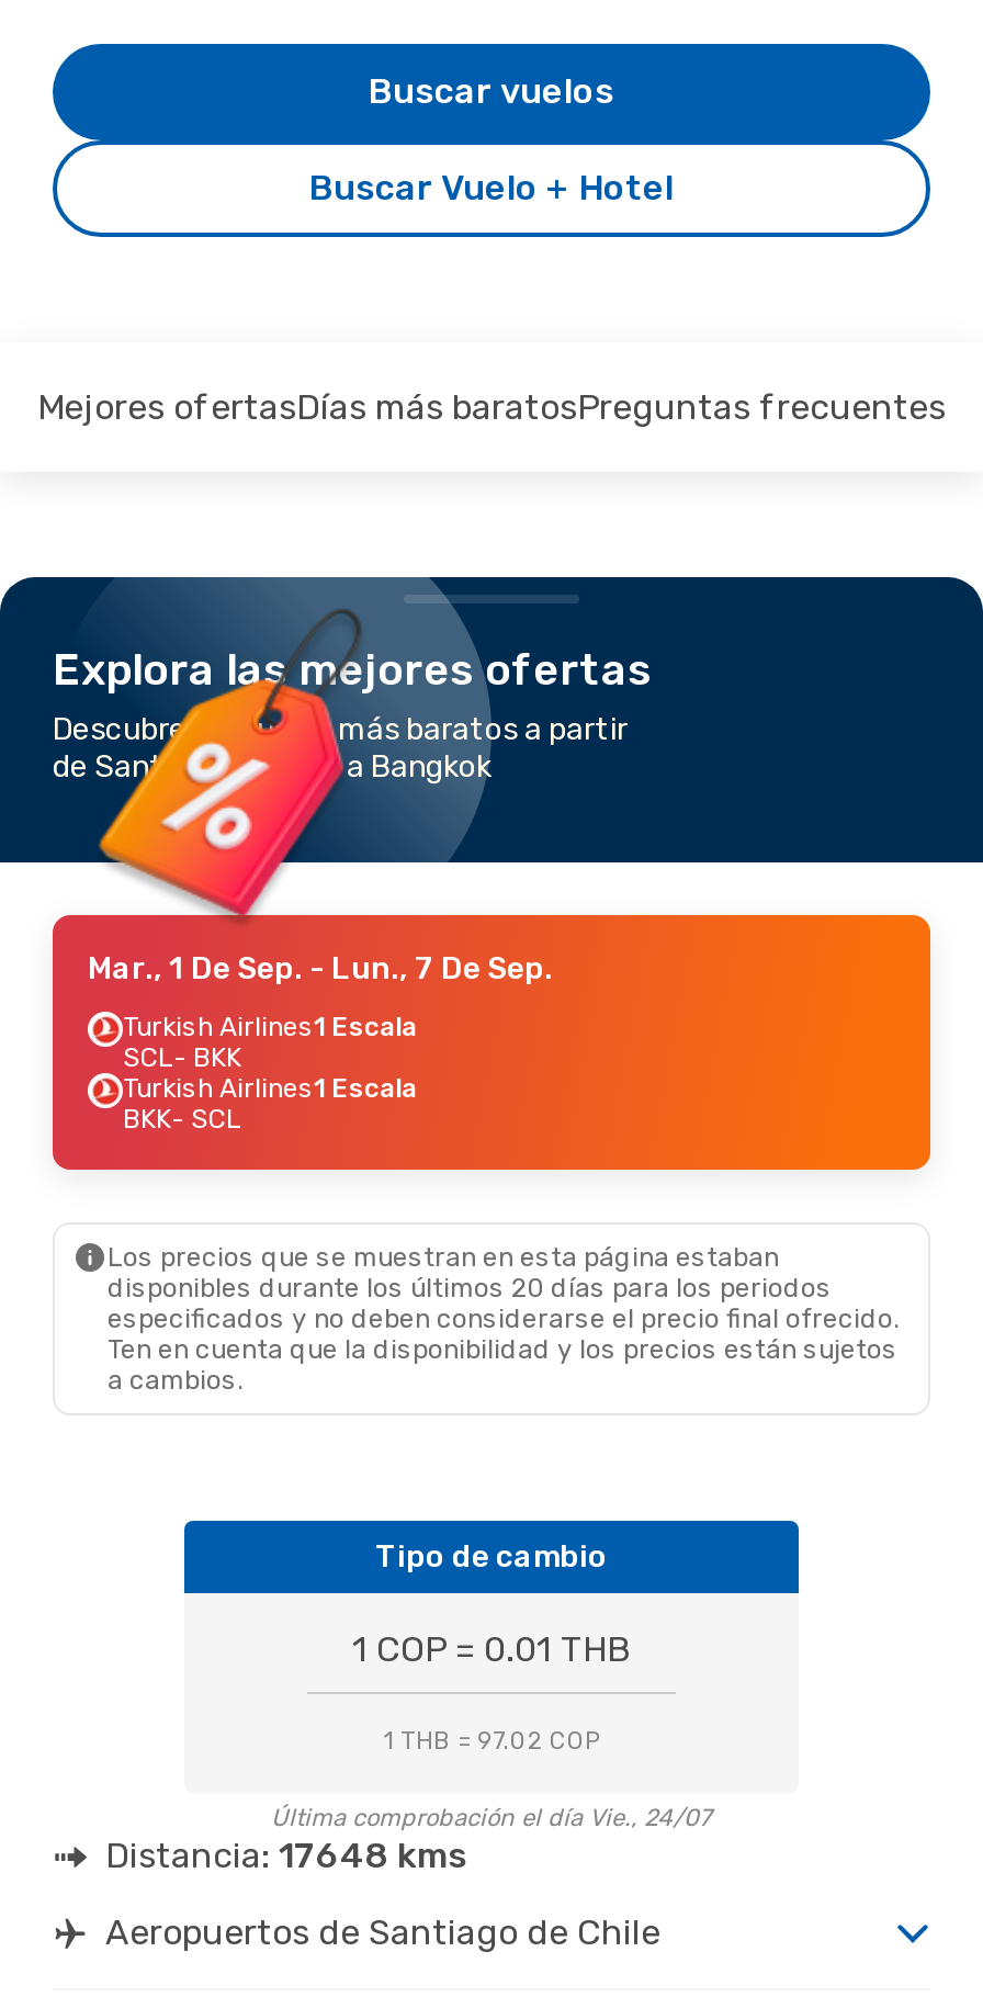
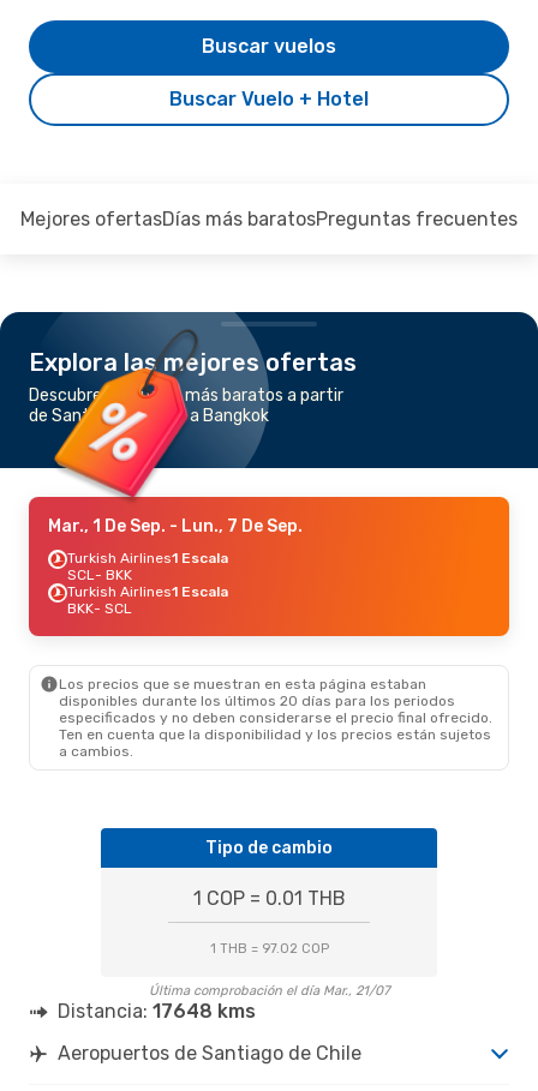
[271,1803,712,1832] Última comprobación el día Vie., 24/07 -> [148,983,390,998] Última comprobación el día Mar., 21/07

